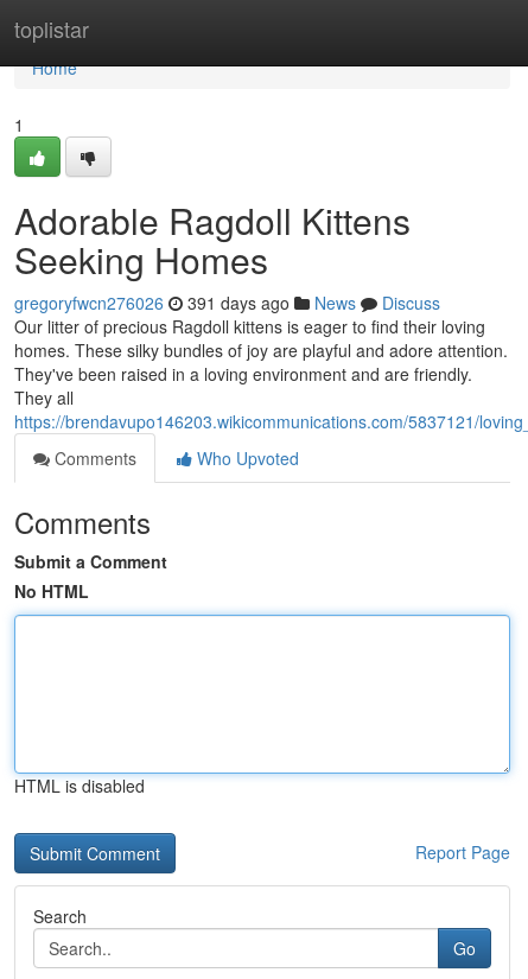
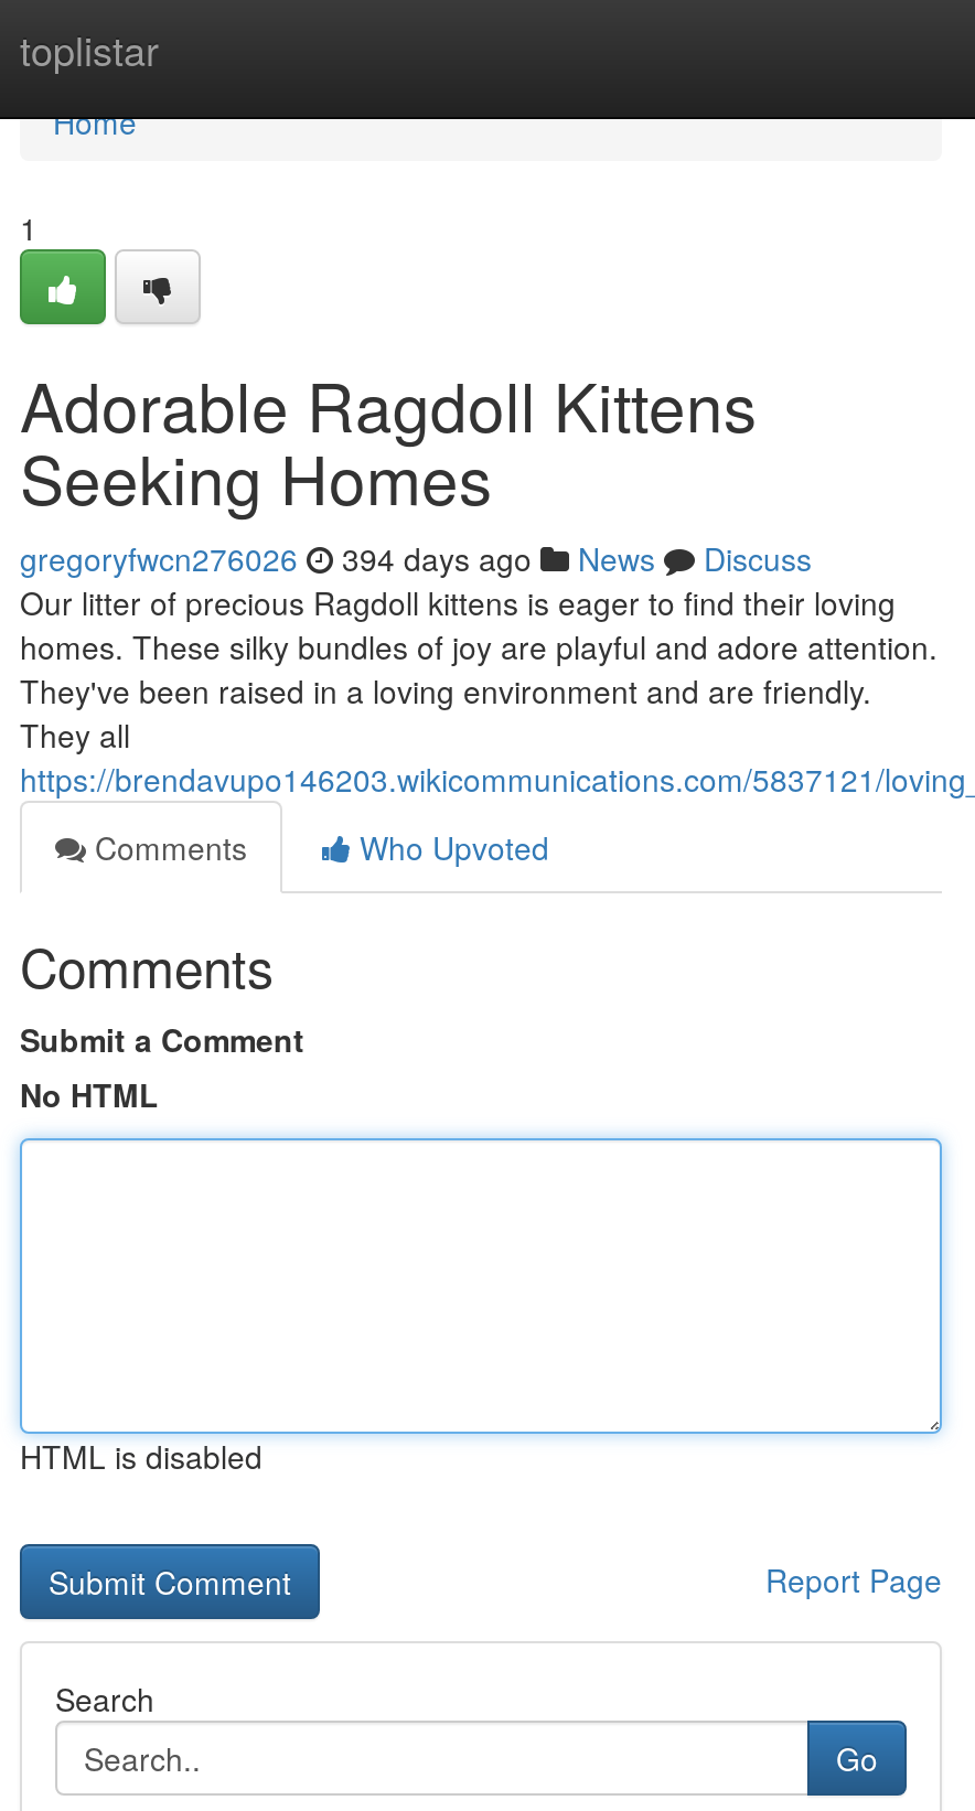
[14,291,440,314] gregoryfwcn276026 391 days ago News Discuss -> [20,536,812,580] gregoryfwcn276026 394 days ago News Discuss

